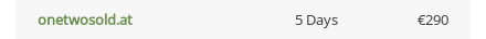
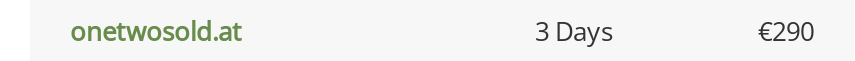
[294,10,337,29] 5 Days -> [535,13,613,49] 3 Days

